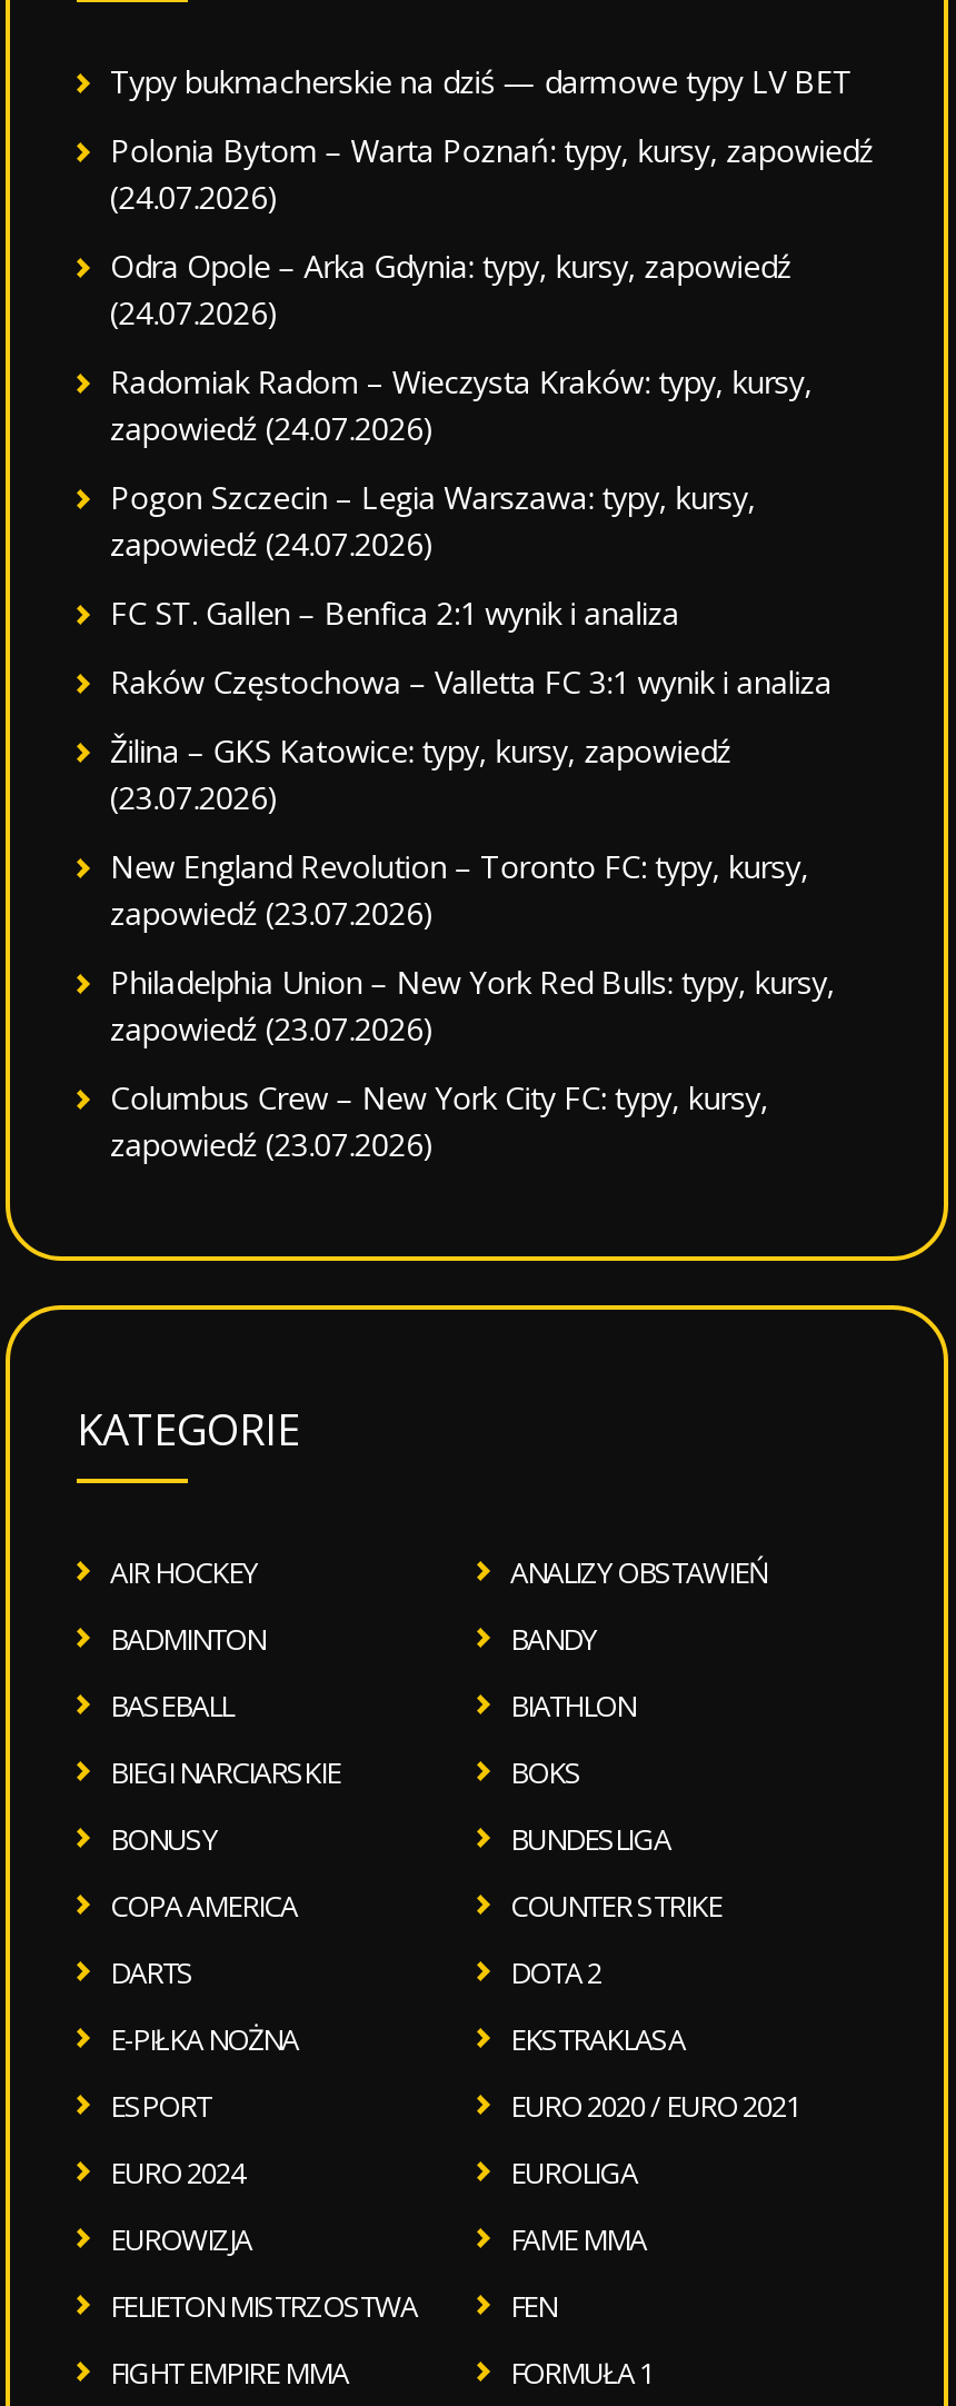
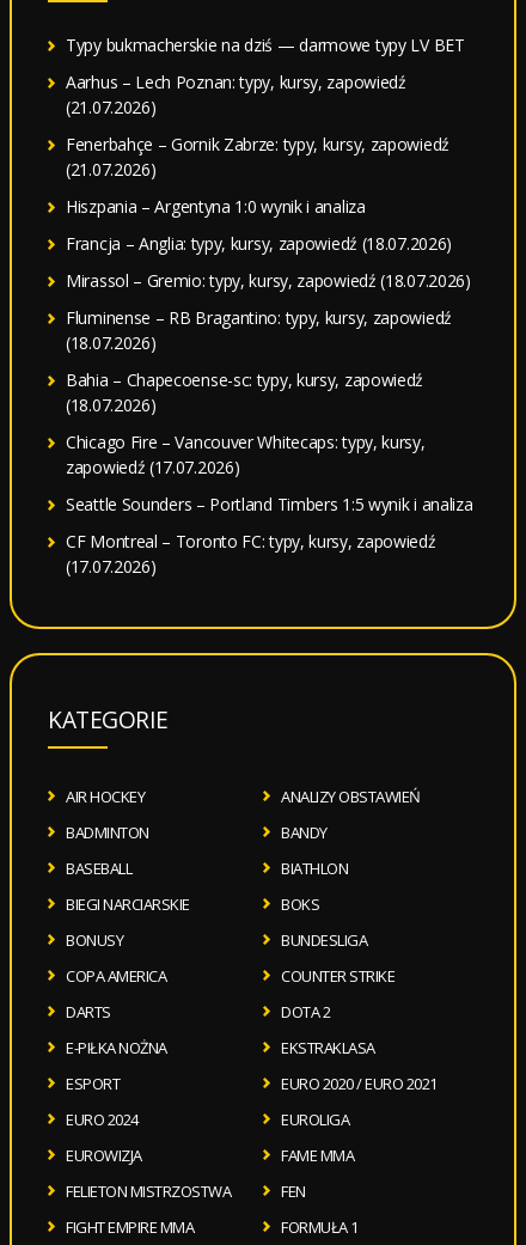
[110,128,874,217] Polonia Bytom – Warta Poznań: typy, kursy, zapowiedź | (24.07.2026) -> [66,70,406,118] Aarhus – Lech Poznan: typy, kursy, zapowiedź | (21.07.2026)
[110,243,792,332] Odra Opole – Arka Gdynia: typy, kursy, zapowiedź | (24.07.2026) -> [66,132,449,180] Fenerbahçe – Gornik Zabrze: typy, kursy, zapowiedź | (21.07.2026)
[110,359,812,448] Radomiak Radom – Wieczysta Kraków: typy, kursy, | zapowiedź (24.07.2026) -> [66,194,365,217] Hiszpania – Argentyna 1:0 wynik i analiza
[110,475,756,564] Pogon Szczecin – Legia Warszawa: typy, kursy, | zapowiedź (24.07.2026) -> [66,231,452,254] Francja – Anglia: typy, kursy, zapowiedź (18.07.2026)
[110,590,679,633] FC ST. Gallen – Benfica 2:1 wynik i analiza -> [66,268,471,291] Mirassol – Gremio: typy, kursy, zapowiedź (18.07.2026)
[110,659,832,702] Raków Częstochowa – Valletta FC 3:1 wynik i analiza -> [66,306,452,353] Fluminense – RB Bragantino: typy, kursy, zapowiedź | (18.07.2026)
[110,728,731,817] Žilina – GKS Katowice: typy, kursy, zapowiedź | (23.07.2026) -> [66,368,423,416] Bahia – Chapecoense-sc: typy, kursy, zapowiedź | (18.07.2026)
[110,844,809,933] New England Revolution – Toronto FC: typy, kursy, | zapowiedź (23.07.2026) -> [66,430,425,478] Chicago Fire – Vancouver Whitecaps: typy, kursy, | zapowiedź (17.07.2026)
[110,960,835,1048] Philadelphia Union – New York Red Bulls: typy, kursy, | zapowiedź (23.07.2026) -> [66,492,473,515] Seattle Sounders – Portland Timbers 1:5 wynik i analiza
[110,1075,769,1164] Columbus Crew – New York City FC: typy, kursy, | zapowiedź (23.07.2026) -> [66,529,436,577] CF Montreal – Toronto FC: typy, kursy, zapowiedź | (17.07.2026)

